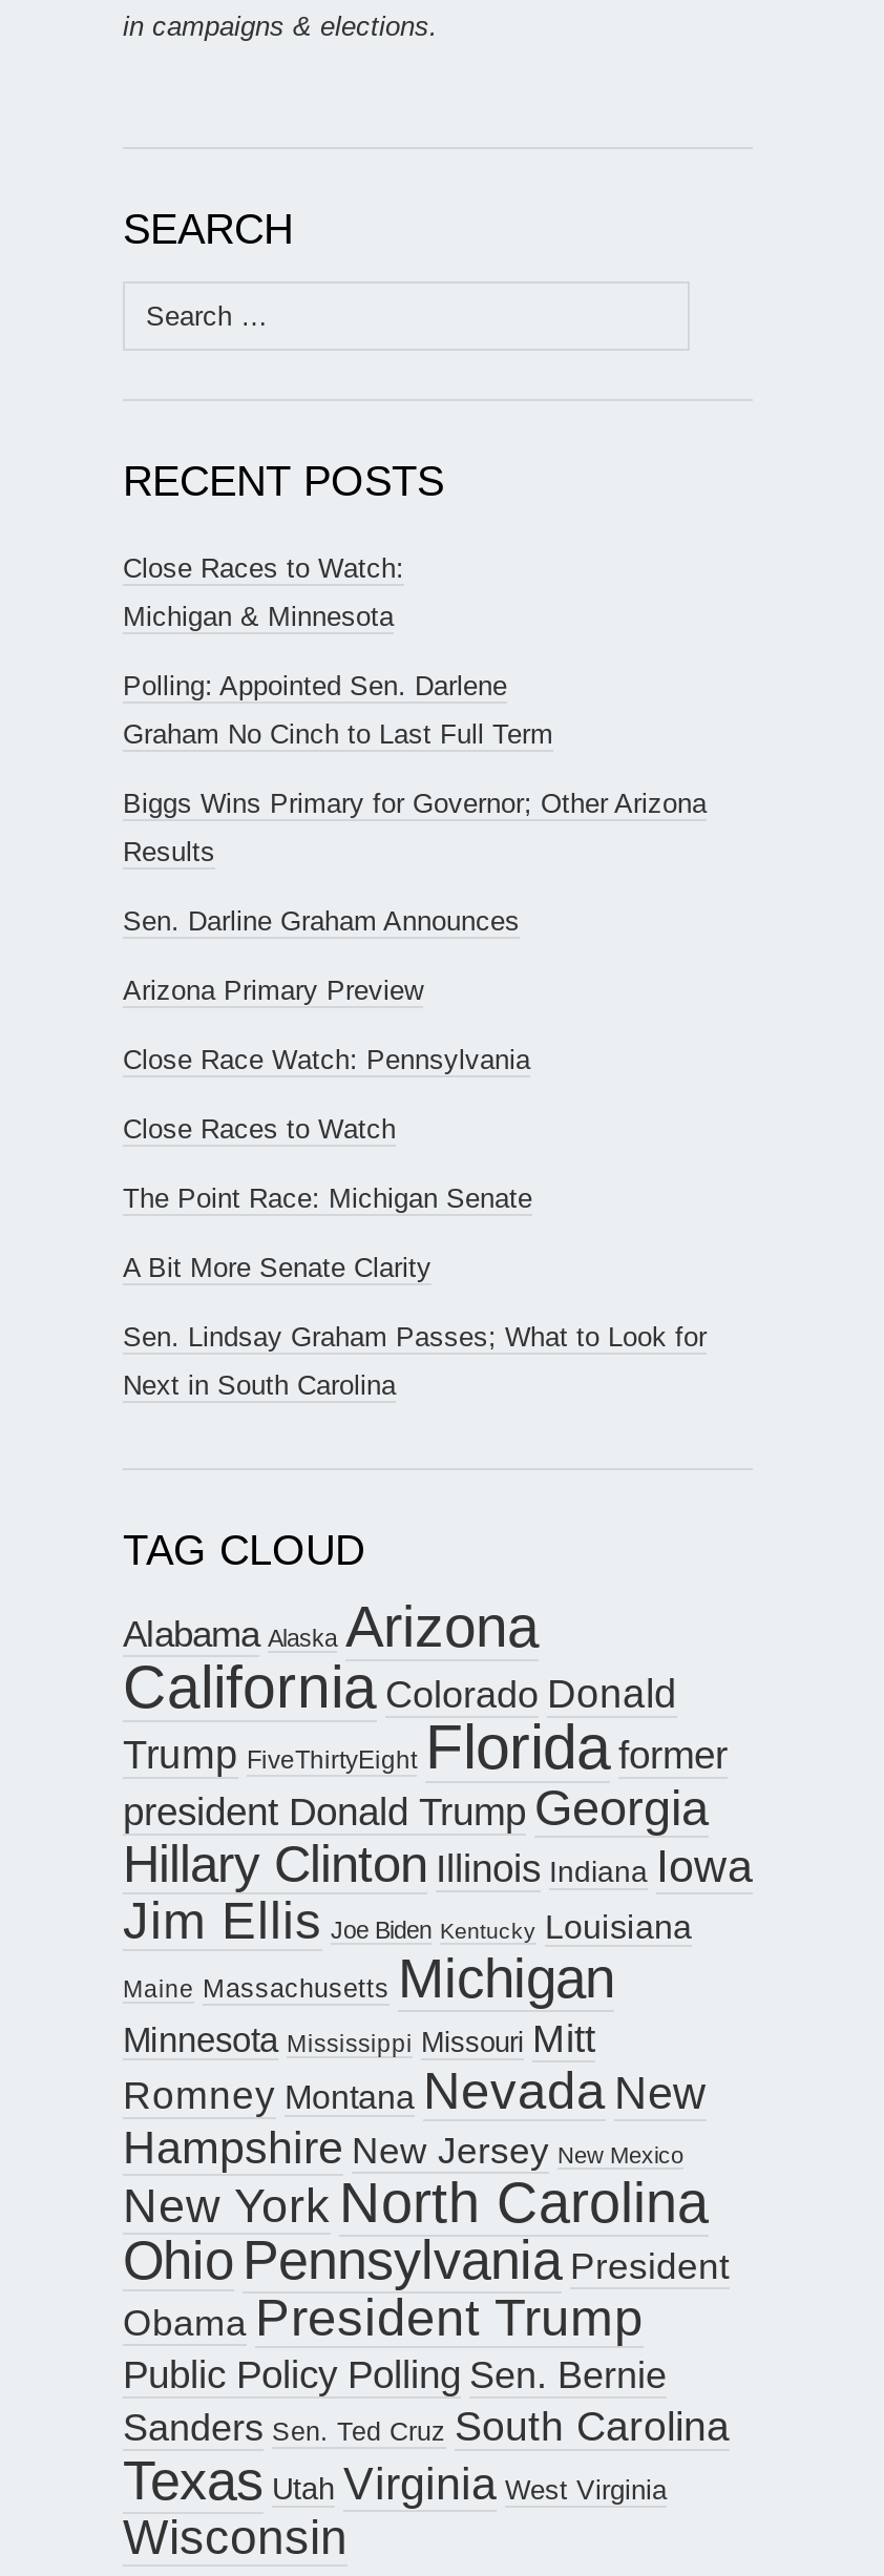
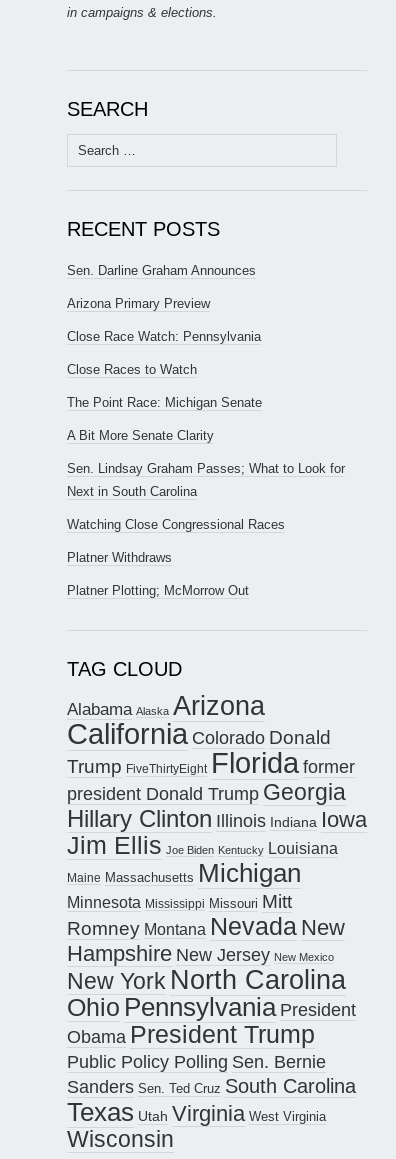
[123,552,707,867] Close Races to Watch: | Michigan & Minnesota | Polling: Appointed Sen. Darlene | Graham No Cinch to Last Full Term | Biggs Wins Primary for Governor; Other Arizona | Results -> none
moved [123,905,707,1400] -> [67,263,345,499]: Sen. Darline Graham Announces | Arizona Primary Preview | Close Race Watch: Pennsylvania | Close Races to Watch | The Point Race: Michigan Senate | A Bit More Senate Clarity | Sen. Lindsay Graham Passes; What to Look for | Next in South Carolina
none -> [67,517,285,598] Watching Close Congressional Races | Platner Withdraws | Platner Plotting; McMorrow Out

